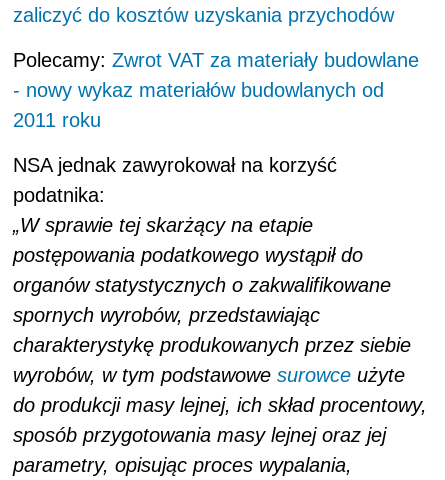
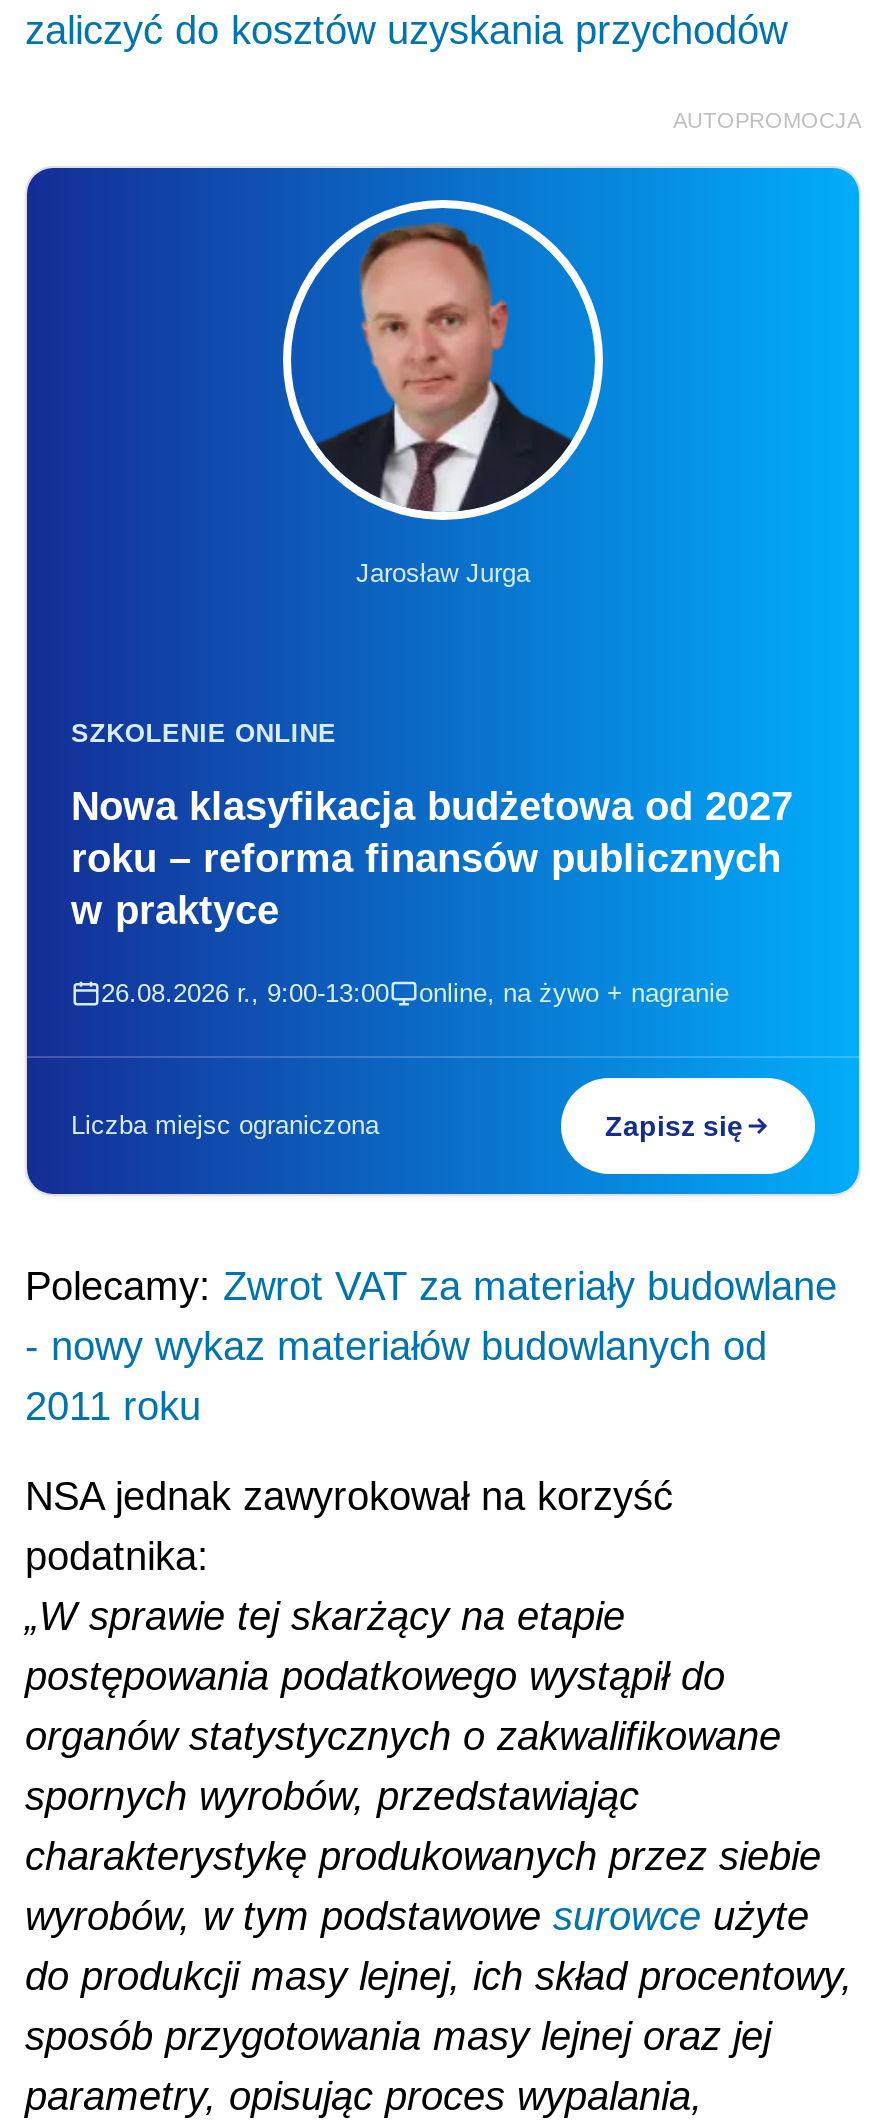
none -> [25,166,861,1196] [image] | Jarosław Jurga
none -> [71,718,793,1008] SZKOLENIE ONLINE | Nowa klasyfikacja budżetowa od 2027 | roku – reforma finansów publicznych | w praktyce | 26.08.2026 r., 9:00-13:00 | online, na żywo + nagranie
none -> [71,1110,743,1142] Liczba miejsc ograniczona | Zapisz się
none -> [673,108,861,132] AUTOPROMOCJA

